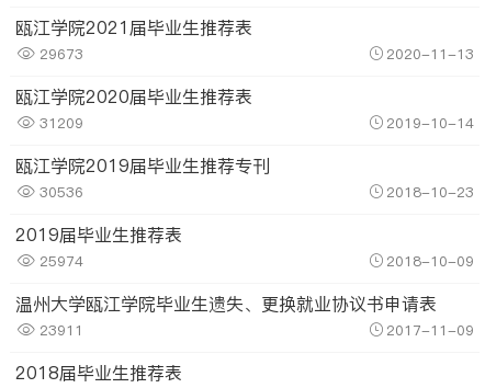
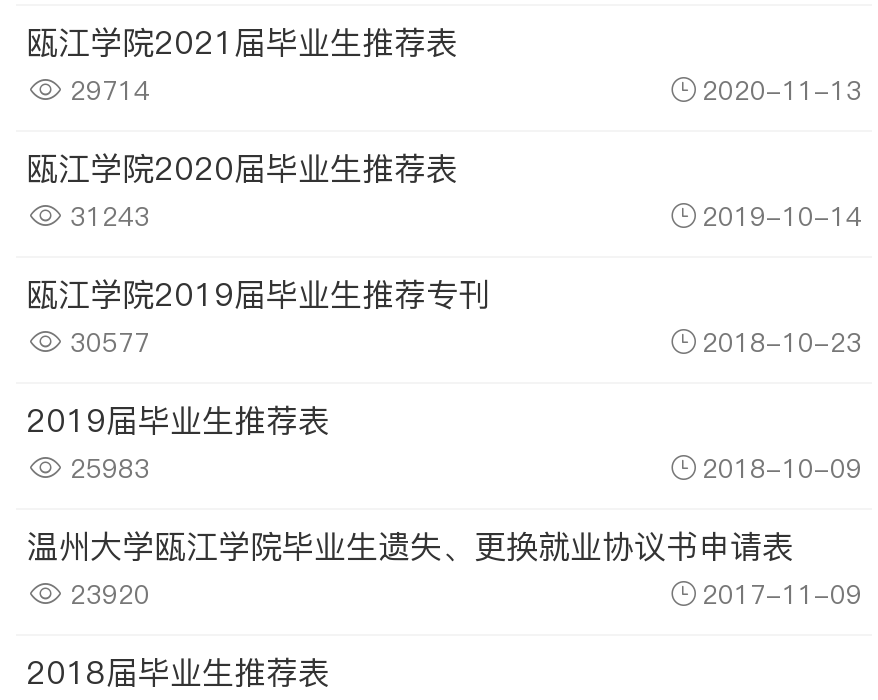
[40,44,83,64] 29673 -> [70,72,150,108] 29714
[40,113,83,133] 31209 -> [70,198,150,234] 31243
[40,182,83,202] 30536 -> [70,324,150,360] 30577
[40,251,83,271] 25974 -> [70,450,150,486] 25983
[40,320,83,340] 23911 -> [70,576,150,612] 23920

